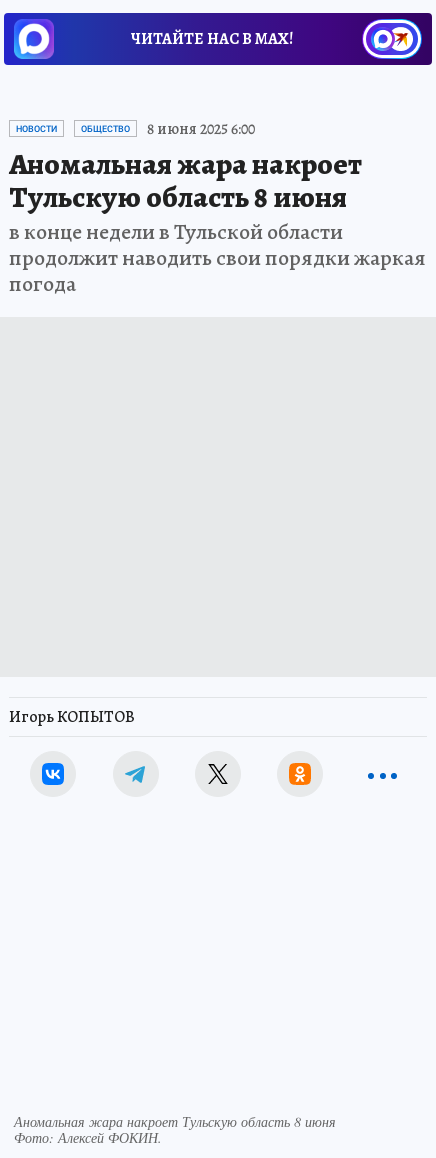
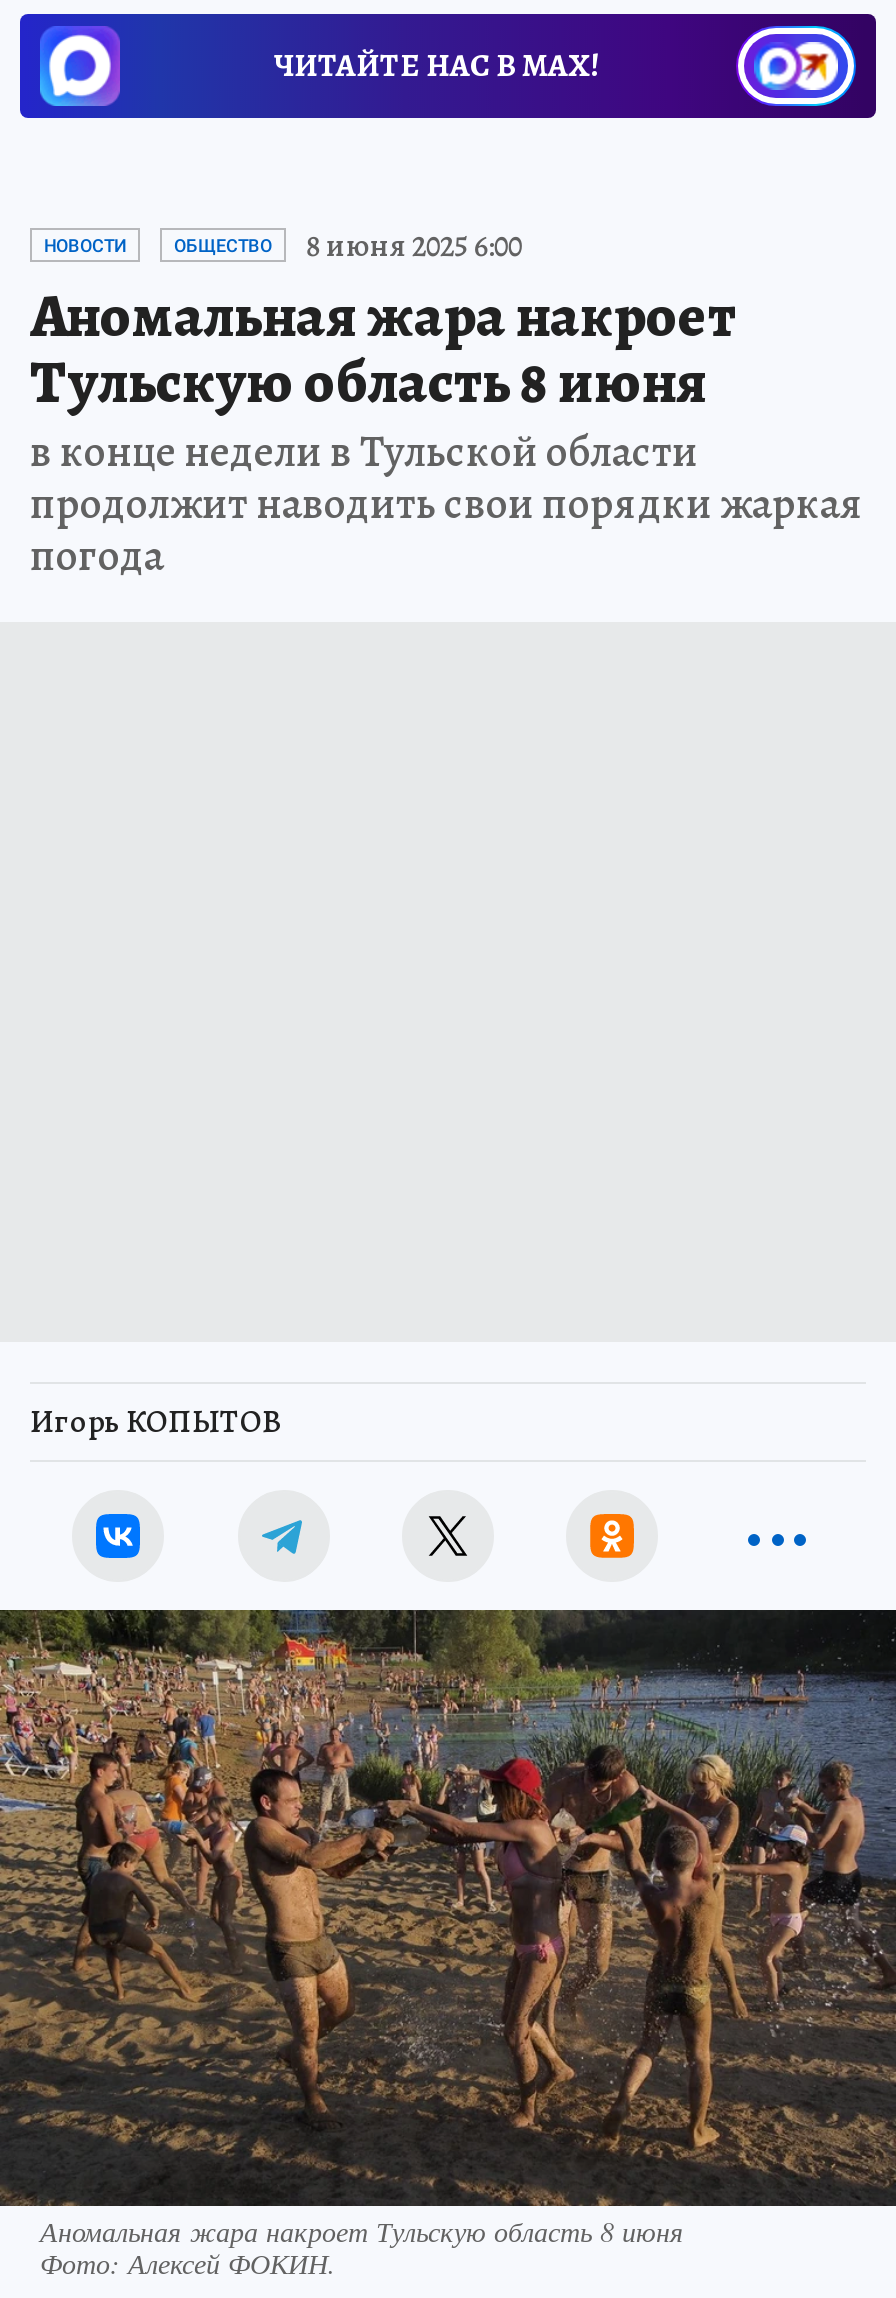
none -> [6,1608,890,2208] [image]

